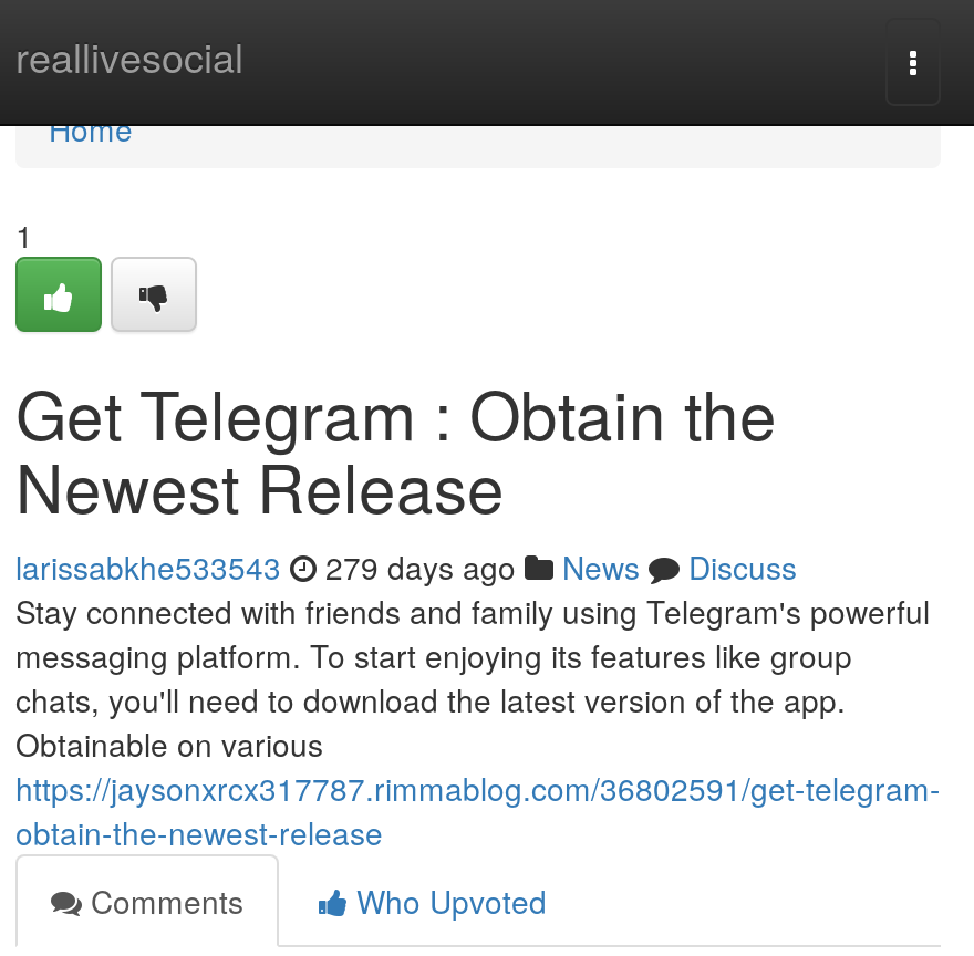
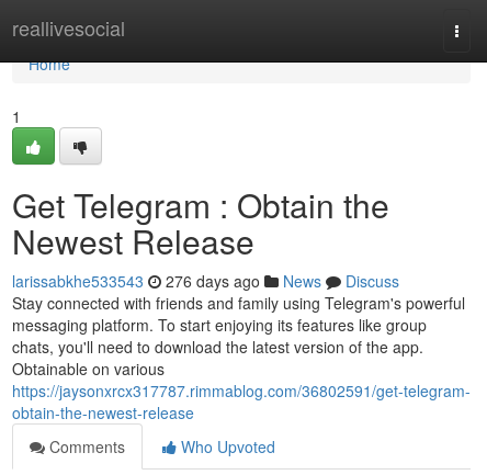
[15,544,797,589] larissabkhe533543 279 days ago News Discuss -> [12,270,399,292] larissabkhe533543 276 days ago News Discuss

